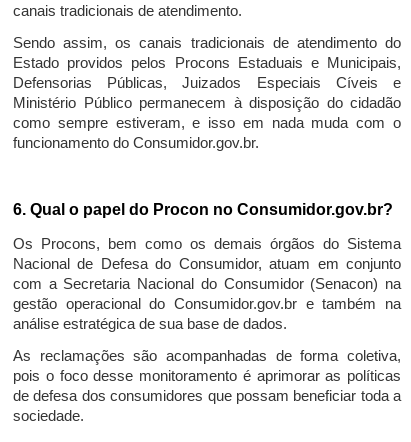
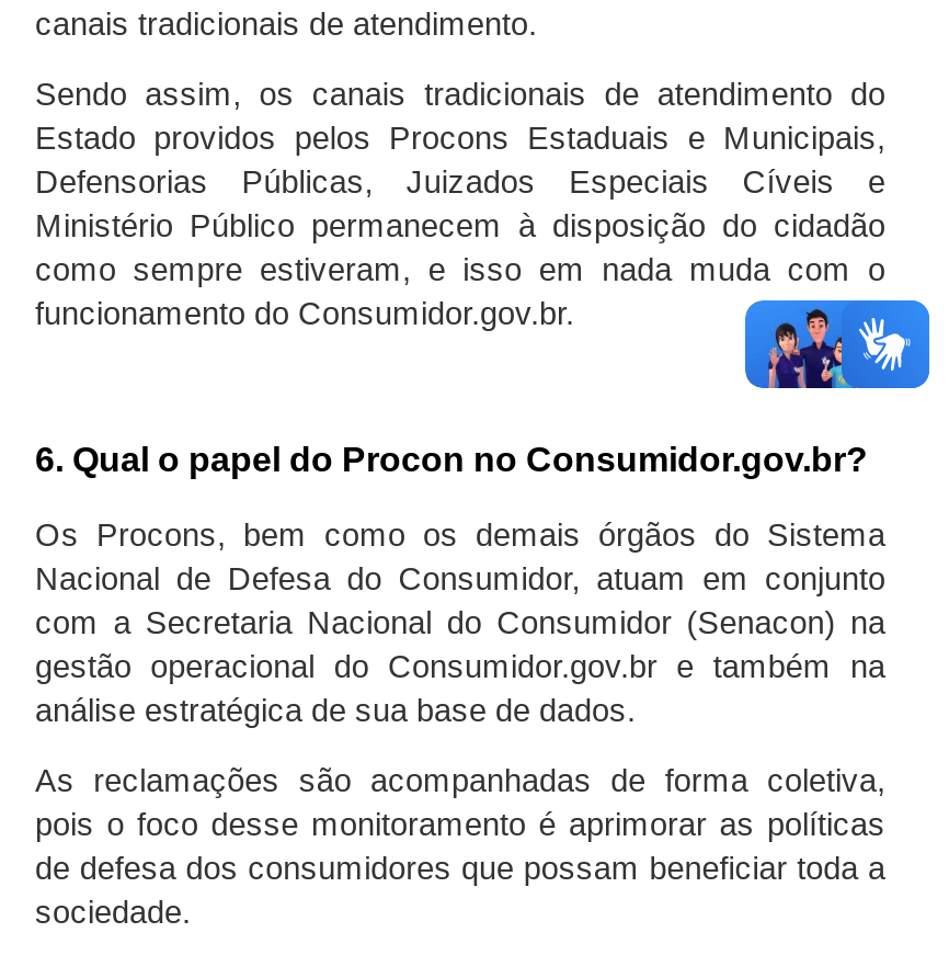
none -> [743,298,931,390] [image]

